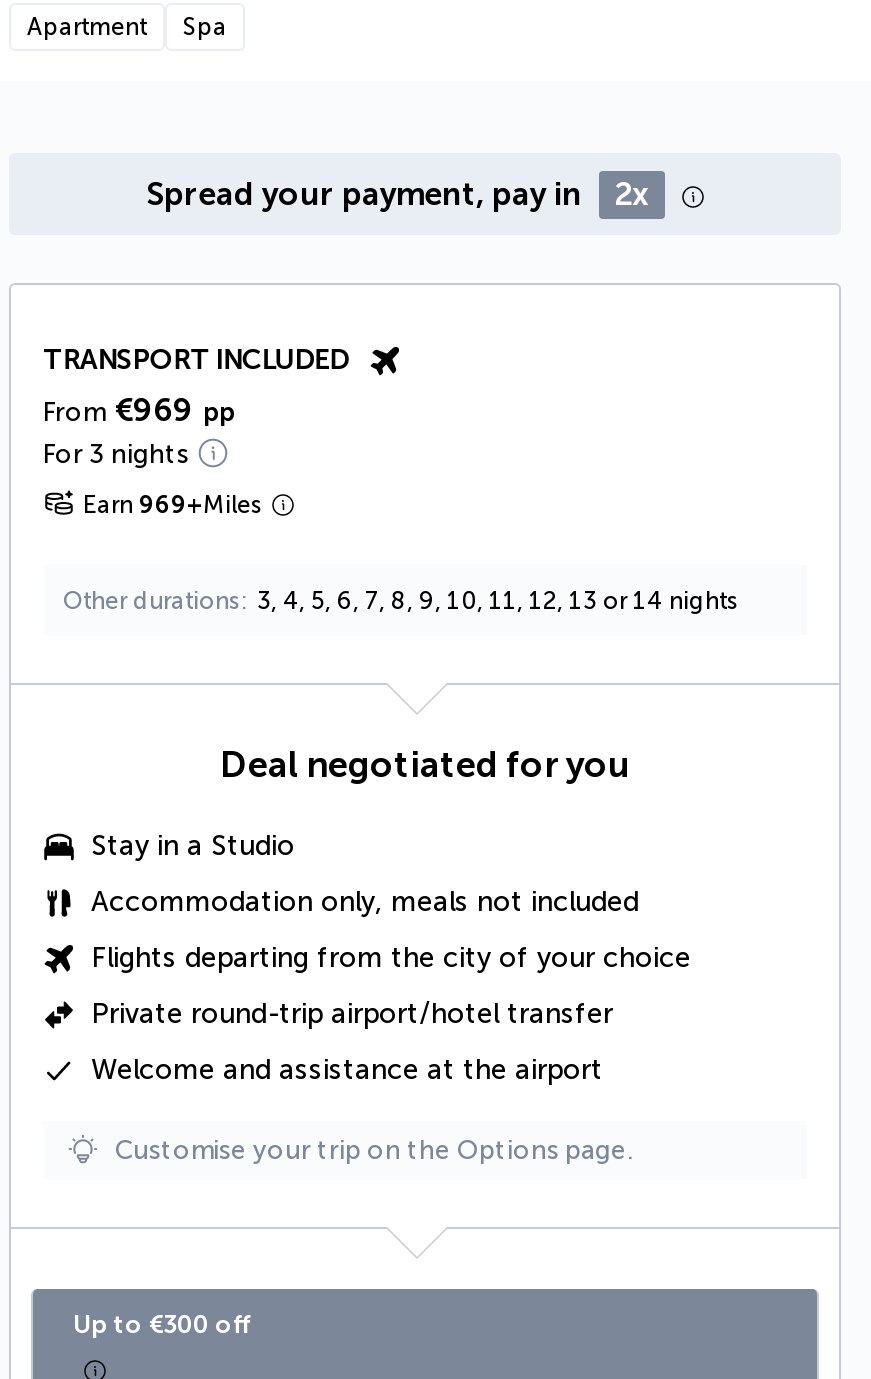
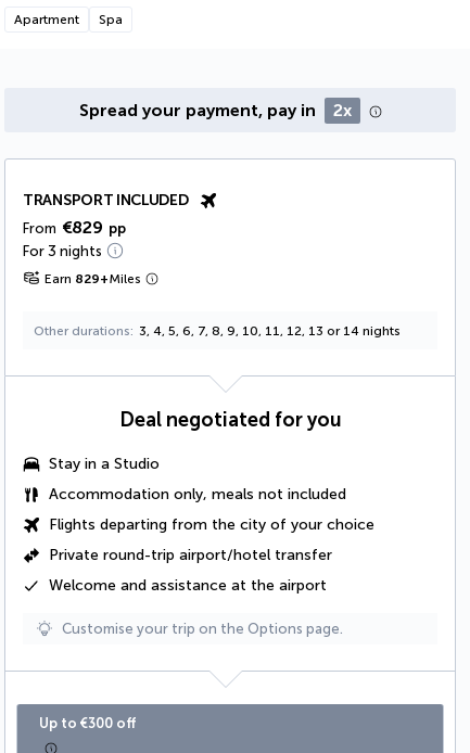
[43,391,235,429] From €969 pp -> [23,217,126,237] From €829 pp
[83,491,263,519] Earn 969+Miles -> [45,271,141,286] Earn 829+Miles

